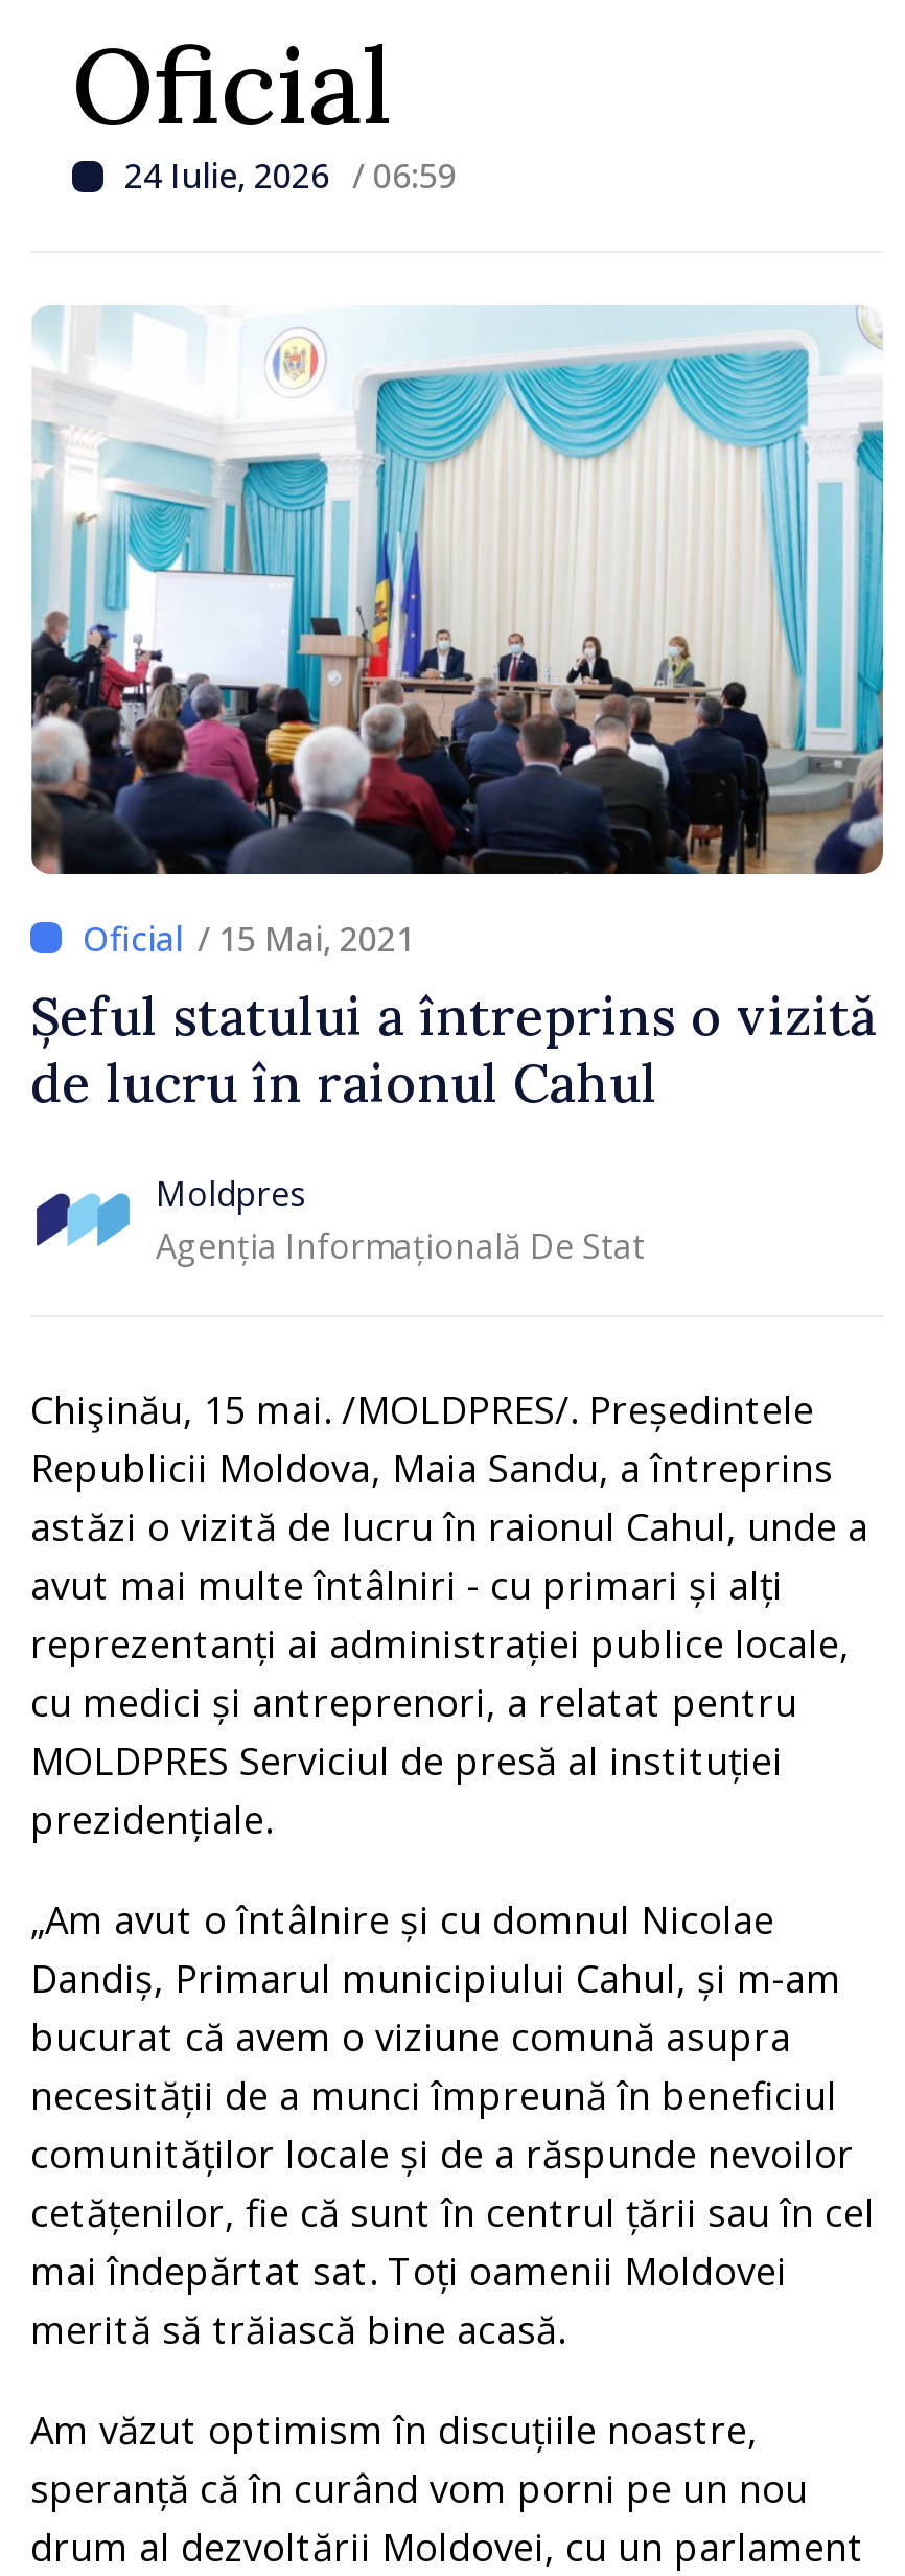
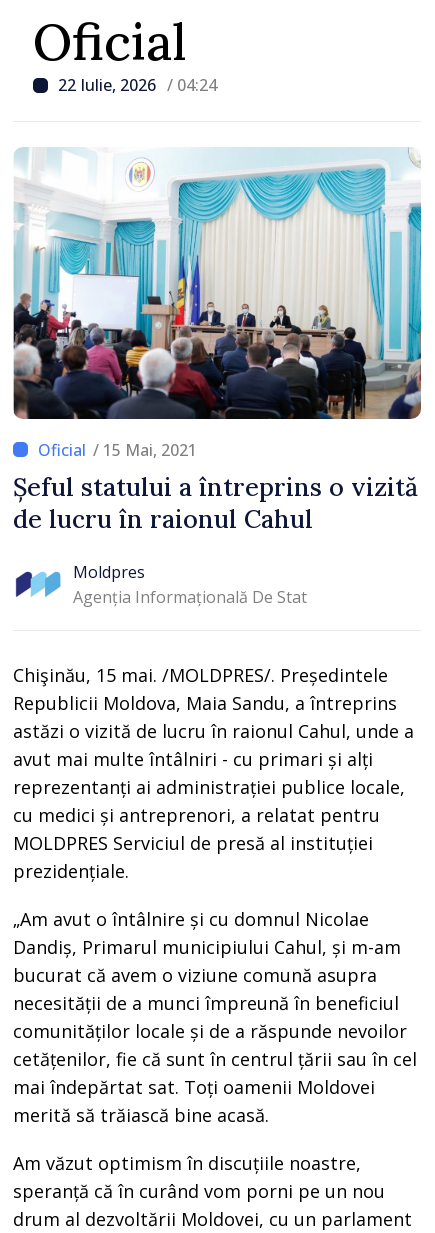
[124,153,457,199] 24 Iulie, 2026 / 06:59 -> [58,74,217,96] 22 Iulie, 2026 / 04:24

